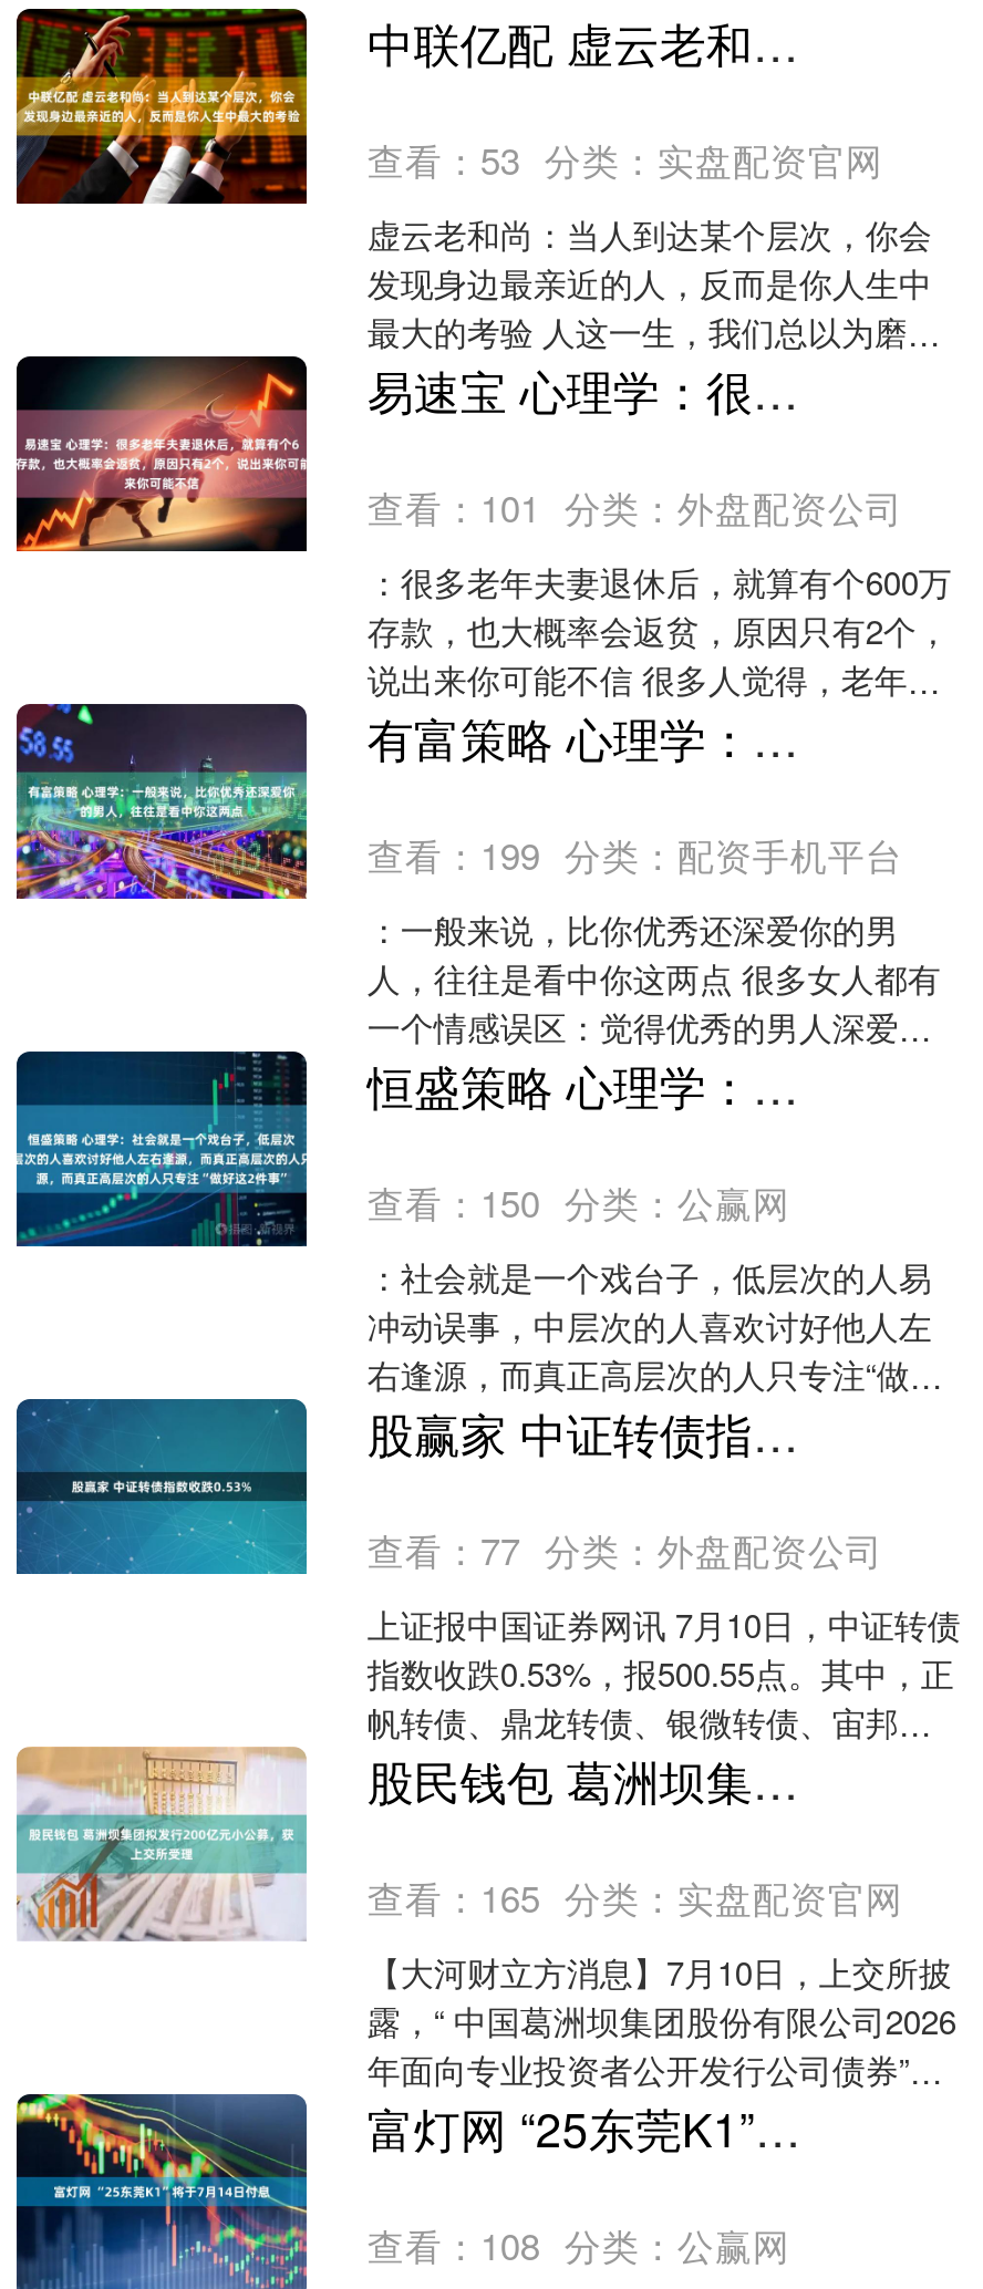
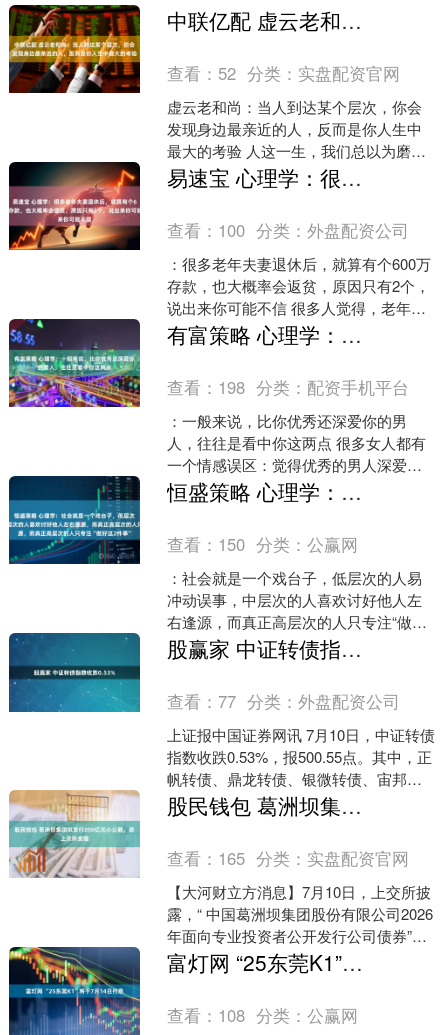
[367,134,883,187] 查看：53 分类：实盘配资官网 -> [167,61,400,85] 查看：52 分类：实盘配资官网
[367,481,903,534] 查看：101 分类：外盘配资公司 -> [167,218,409,242] 查看：100 分类：外盘配资公司
[367,829,903,882] 查看：199 分类：配资手机平台 -> [167,375,409,399] 查看：198 分类：配资手机平台

